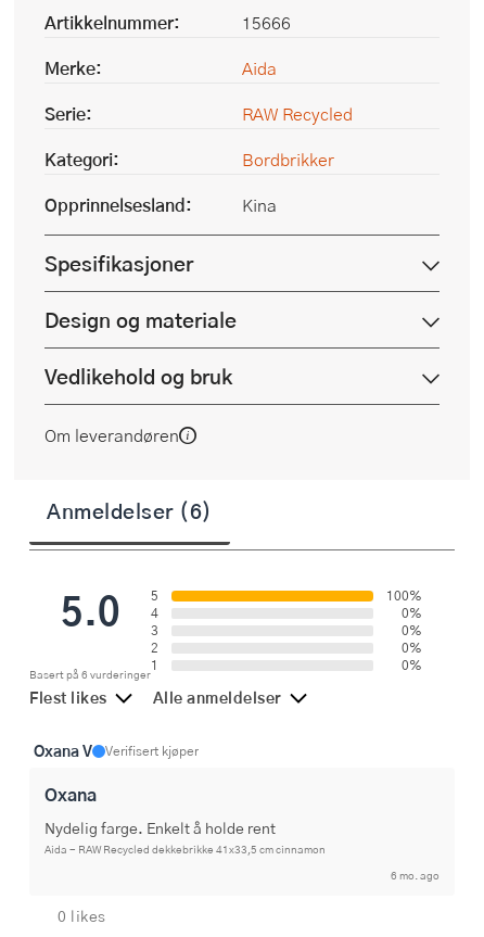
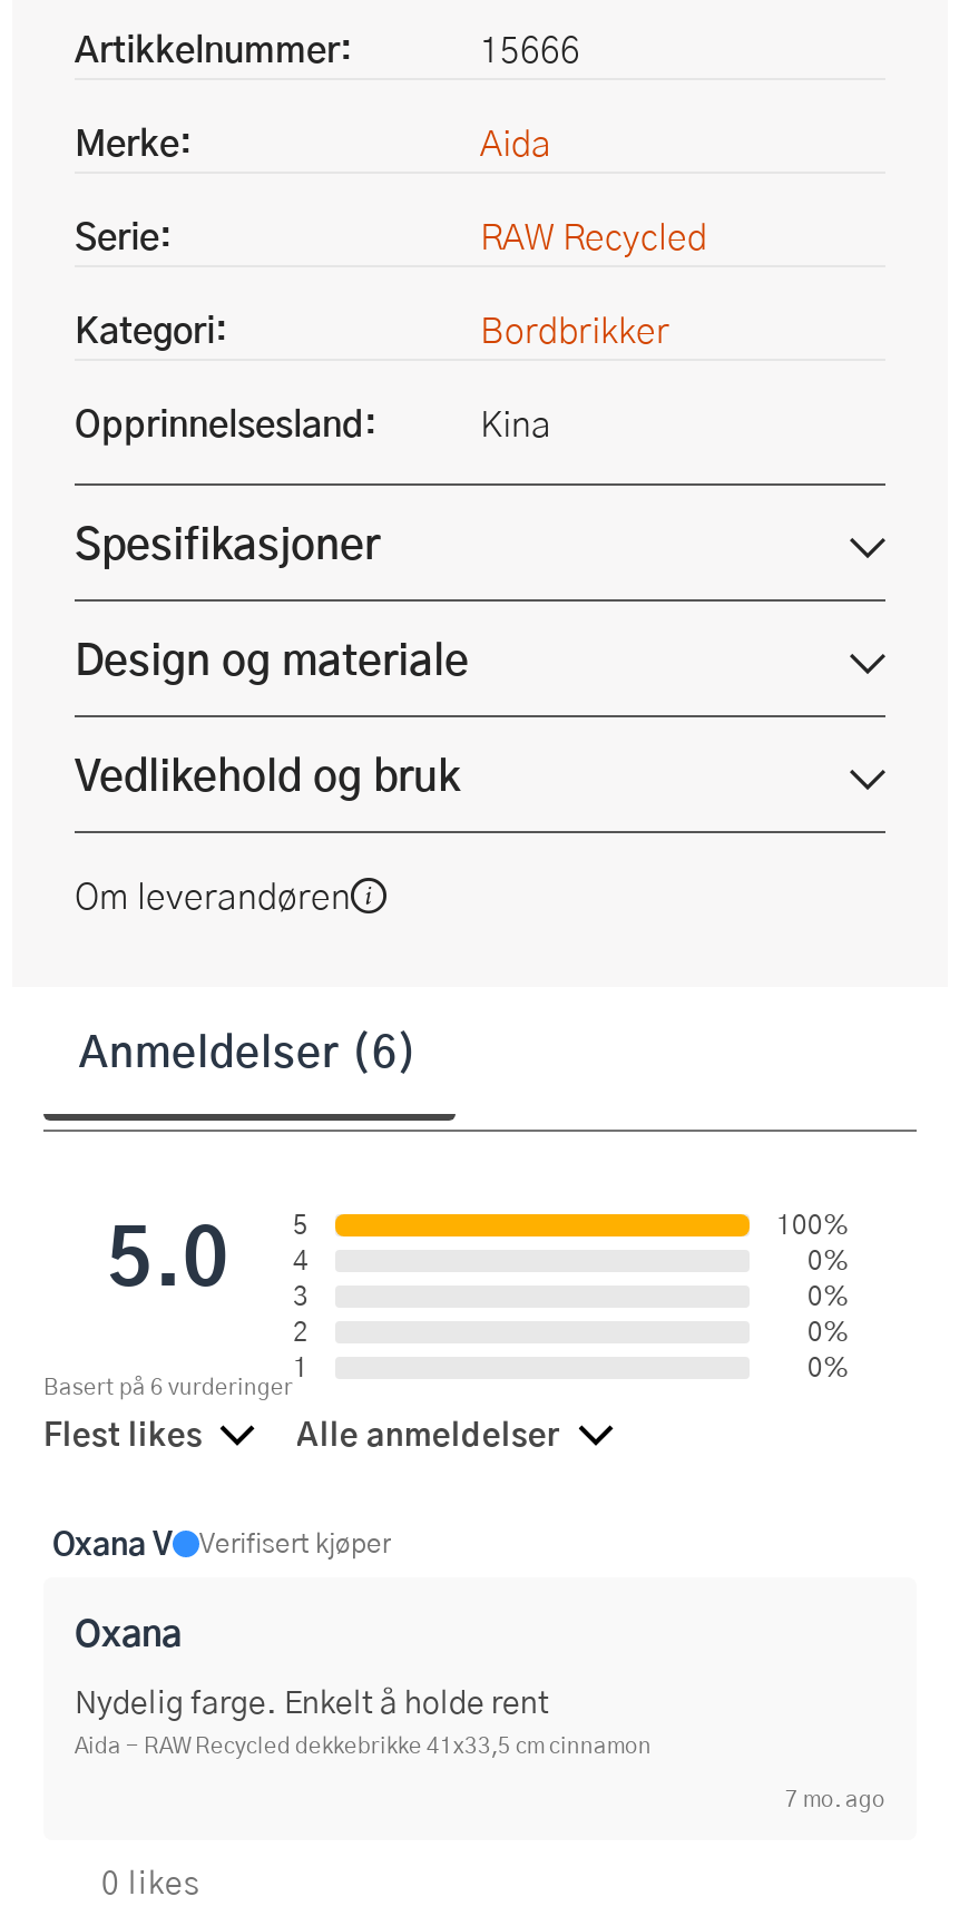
[391,868,440,883] 6 mo. ago -> [785,1782,885,1814] 7 mo. ago

